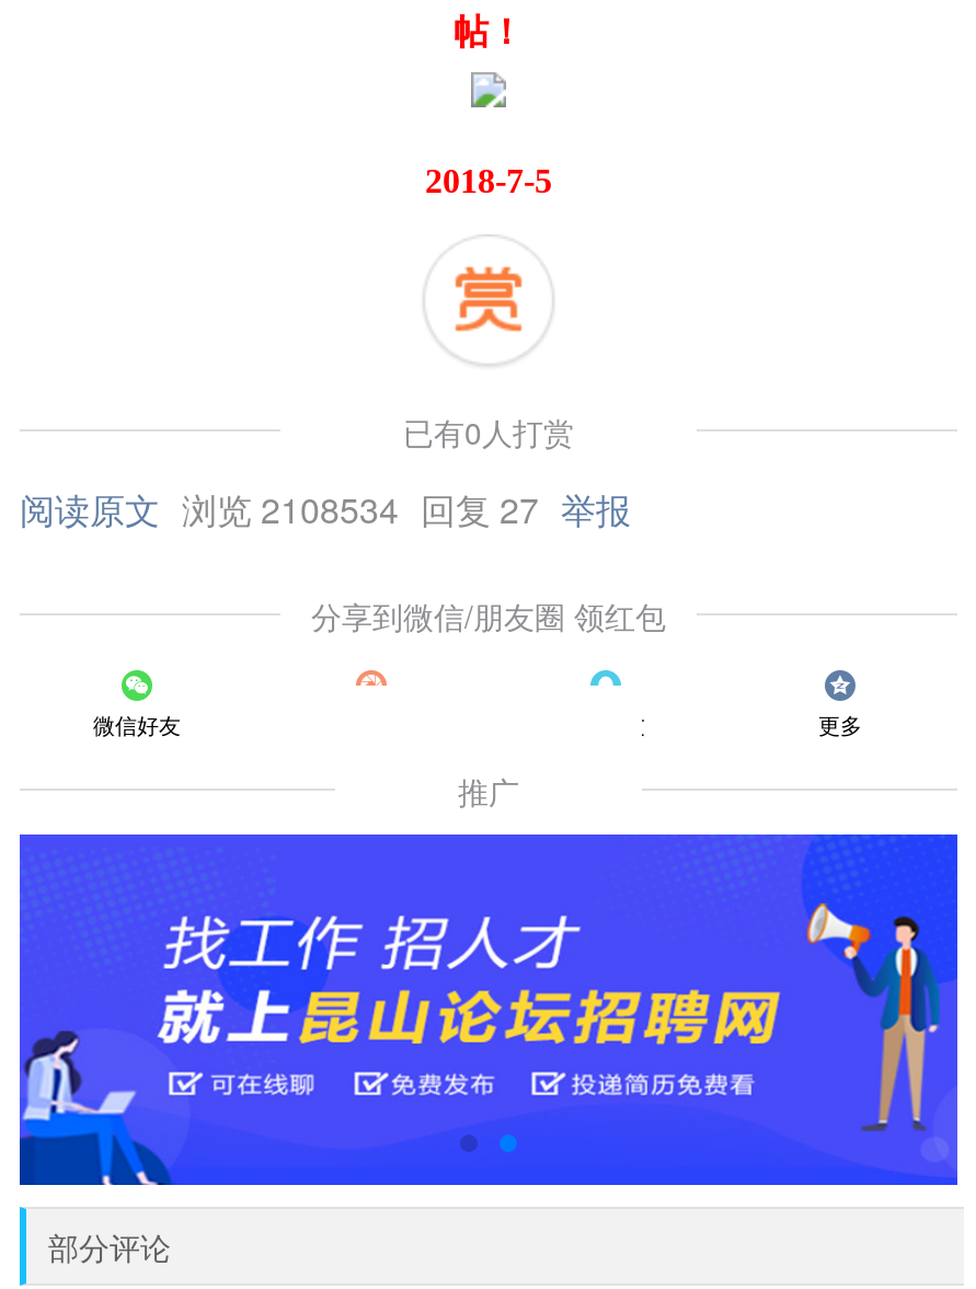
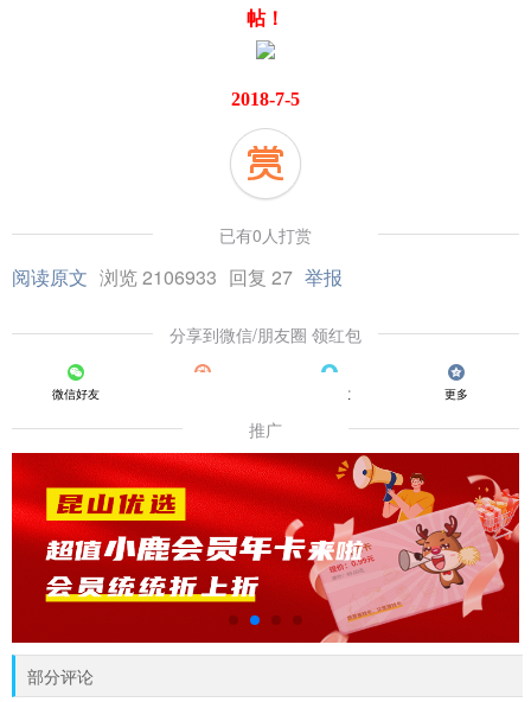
[20,485,631,535] 阅读原文 浏览 2108534 回复 27 举报 -> [12,264,343,291] 阅读原文 浏览 2106933 回复 27 举报
[18,832,960,1187] [image] -> [11,452,520,644] [image]

